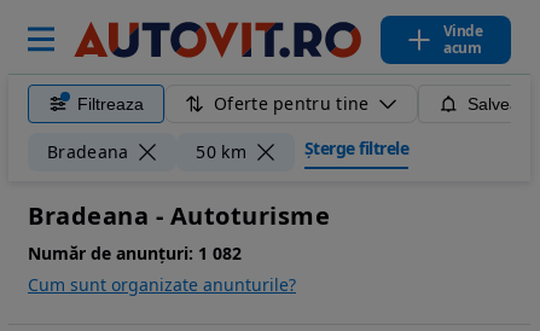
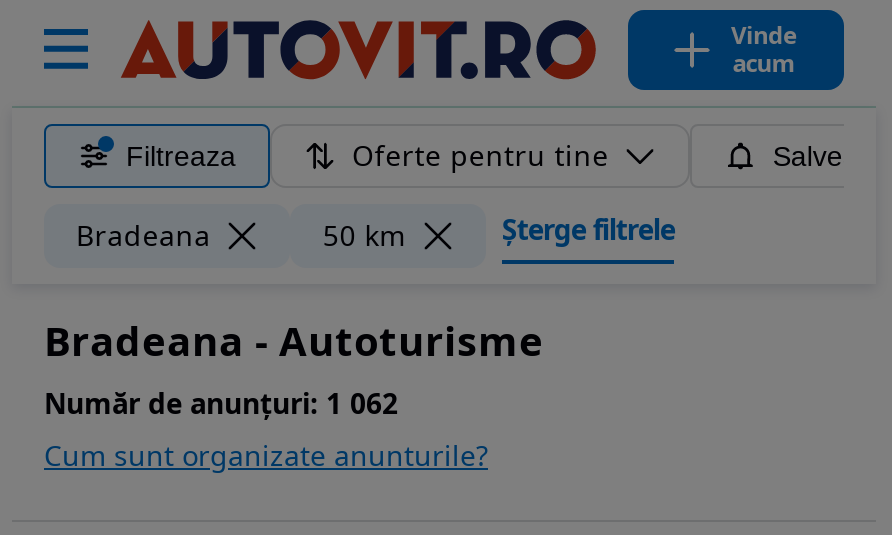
[28,242,242,265] Număr de anunțuri: 1 082 -> [44,384,398,422] Număr de anunțuri: 1 062

